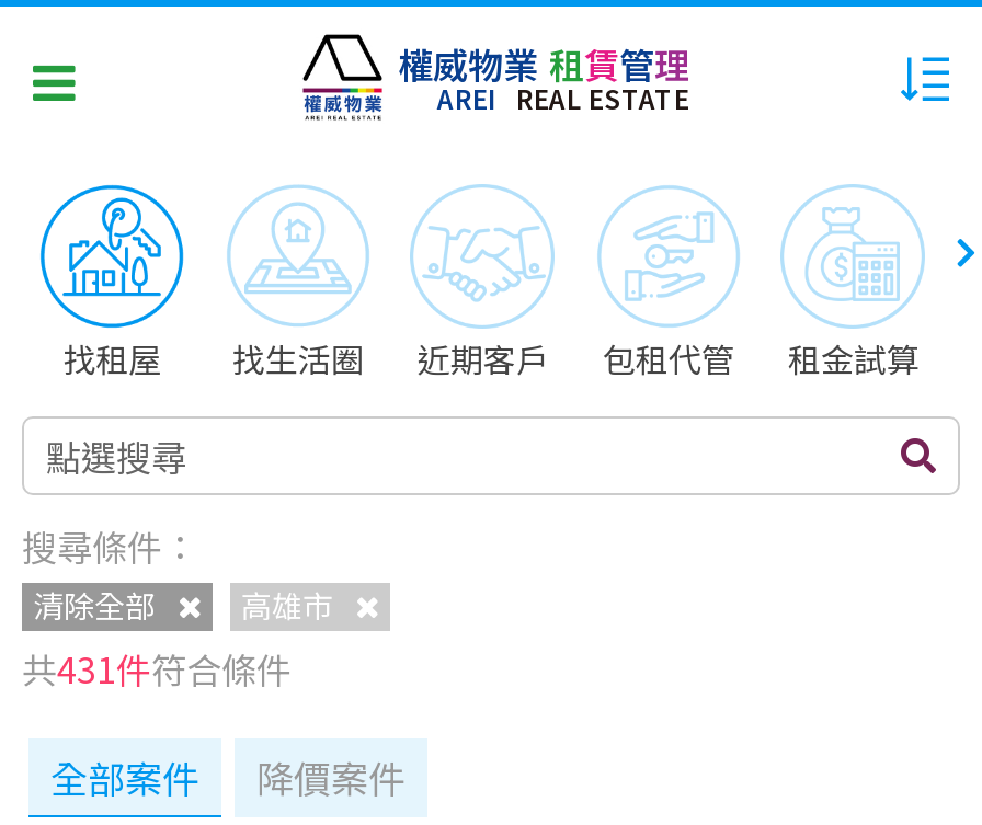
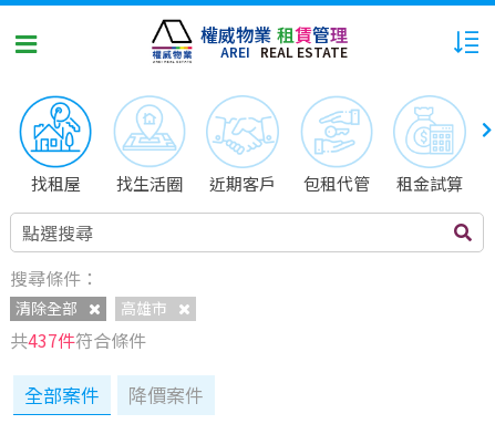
[22,642,292,695] 共431件符合條件 -> [10,327,146,353] 共437件符合條件

